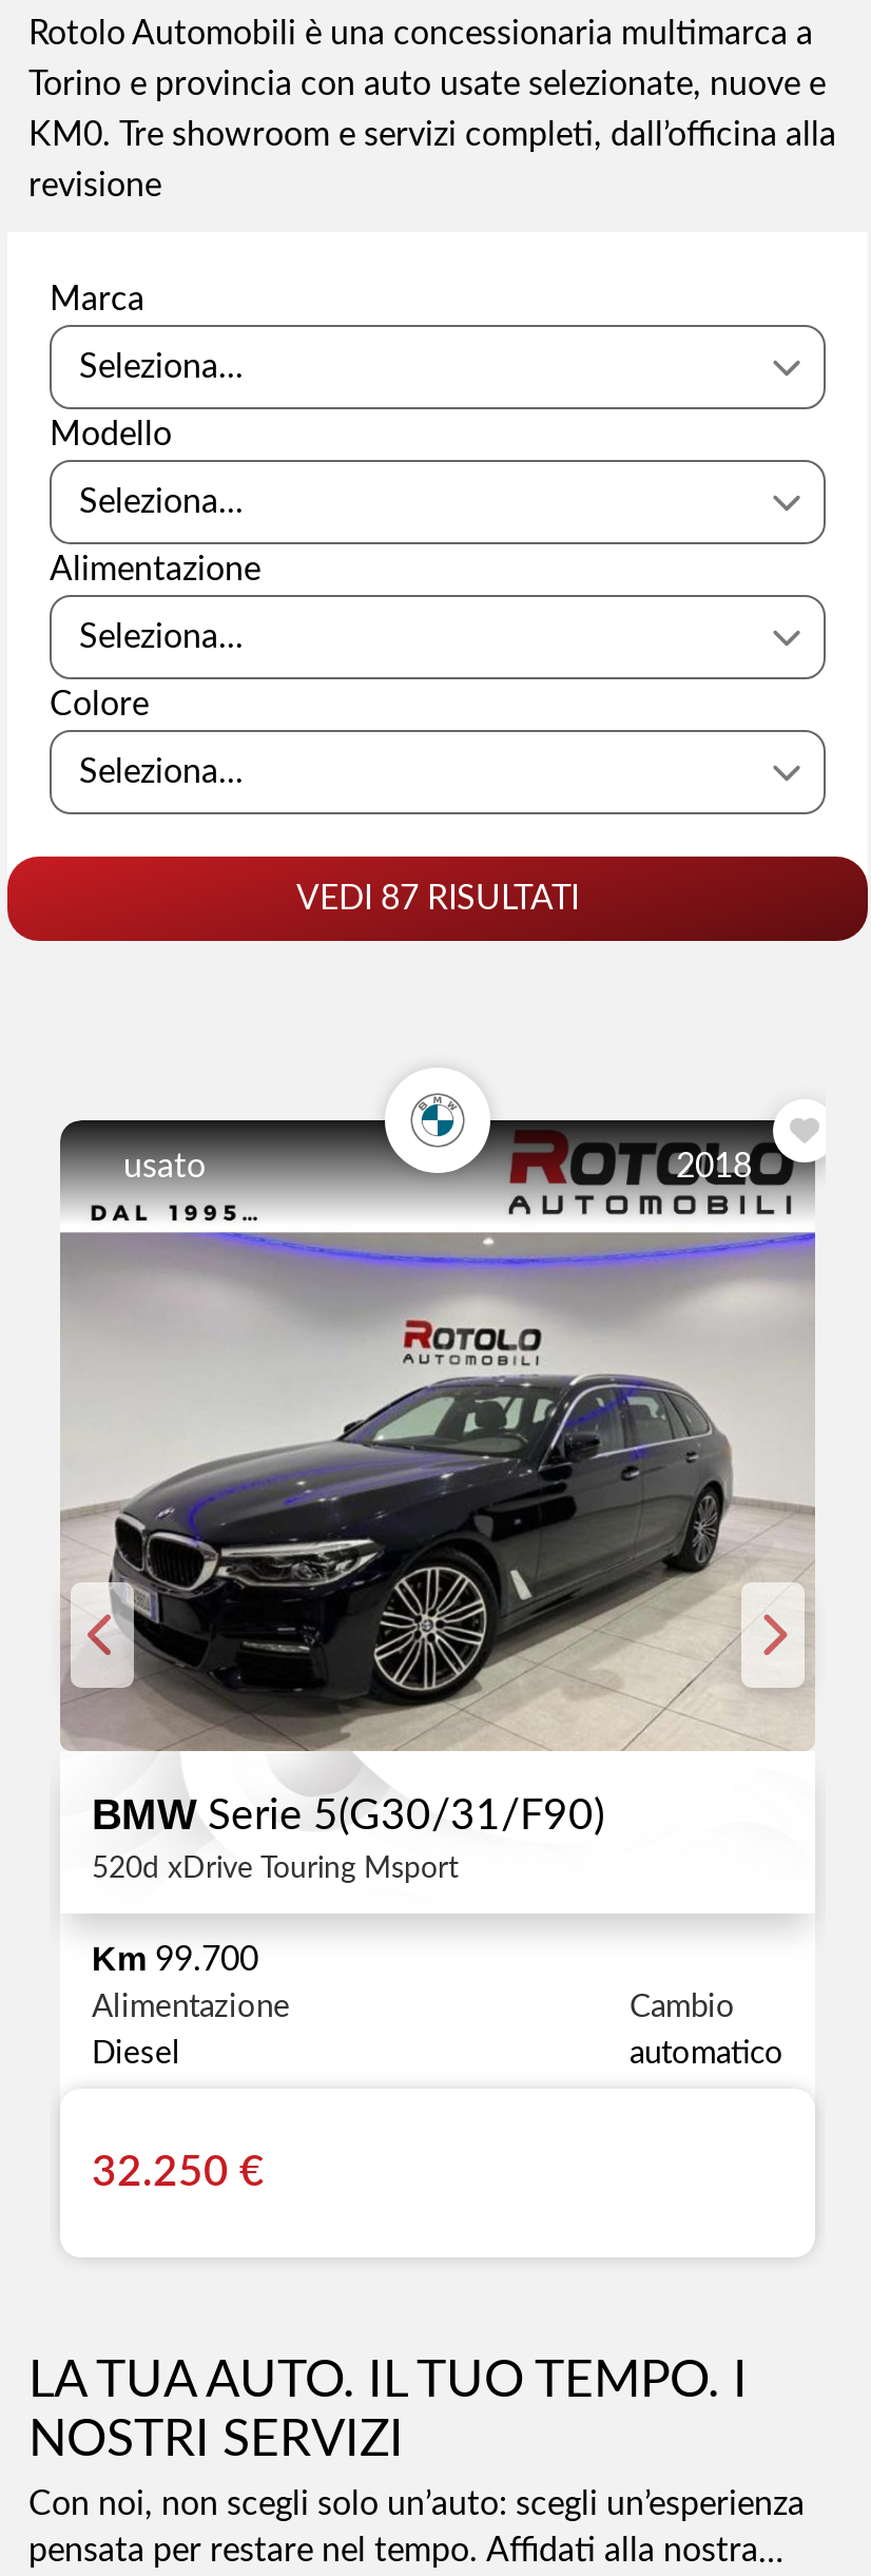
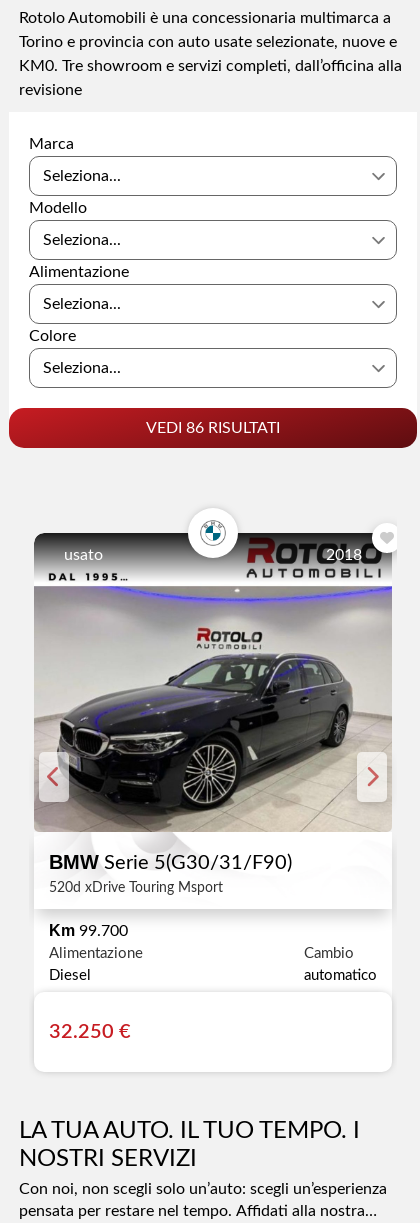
[296,881,579,915] VEDI 87 RISULTATI -> [146,419,280,435] VEDI 86 RISULTATI

